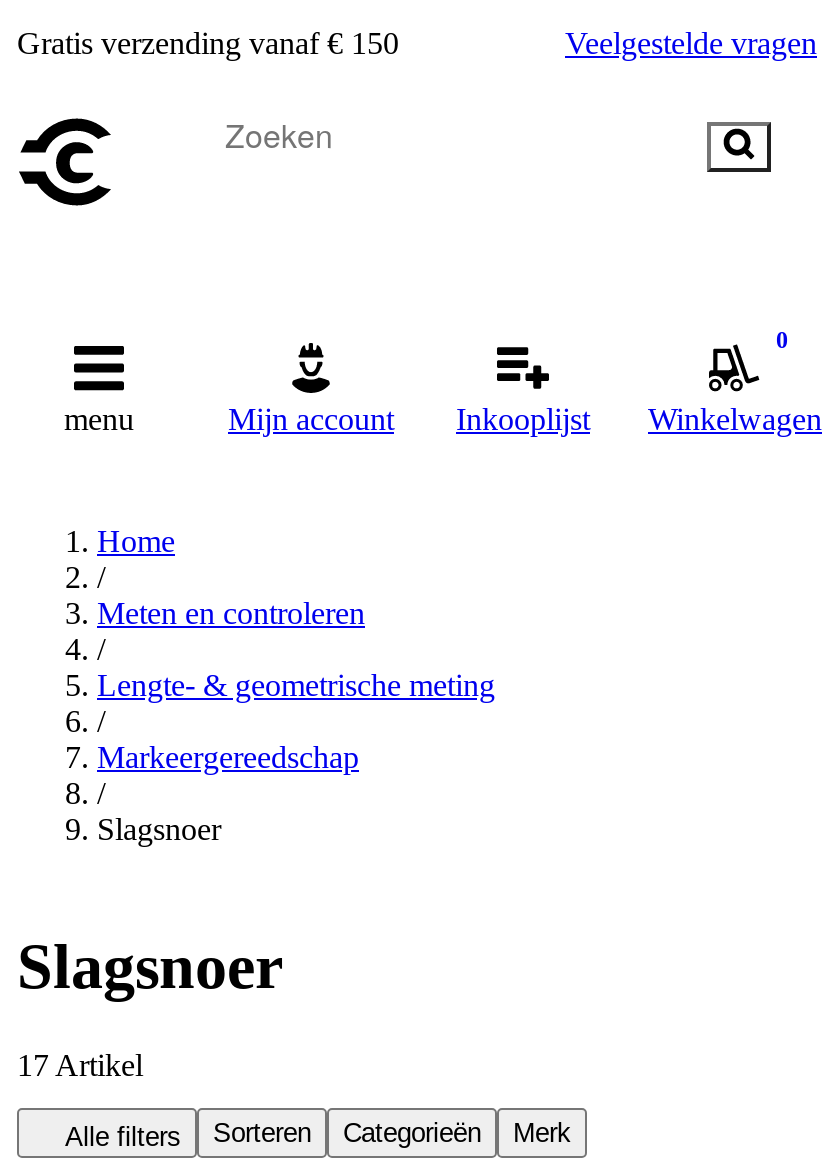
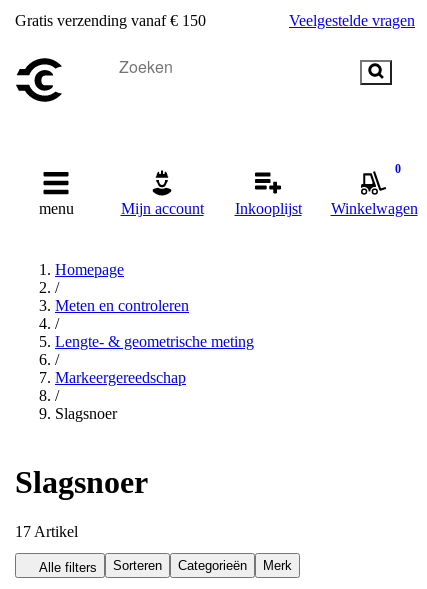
[97,524,175,558] Home -> [55,261,124,278] Homepage

